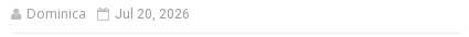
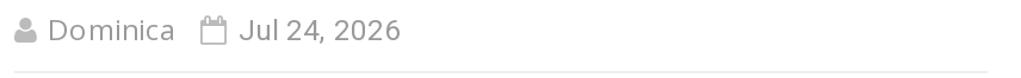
[26,5,190,23] Dominica Jul 20, 2026 -> [48,11,401,51] Dominica Jul 24, 2026

